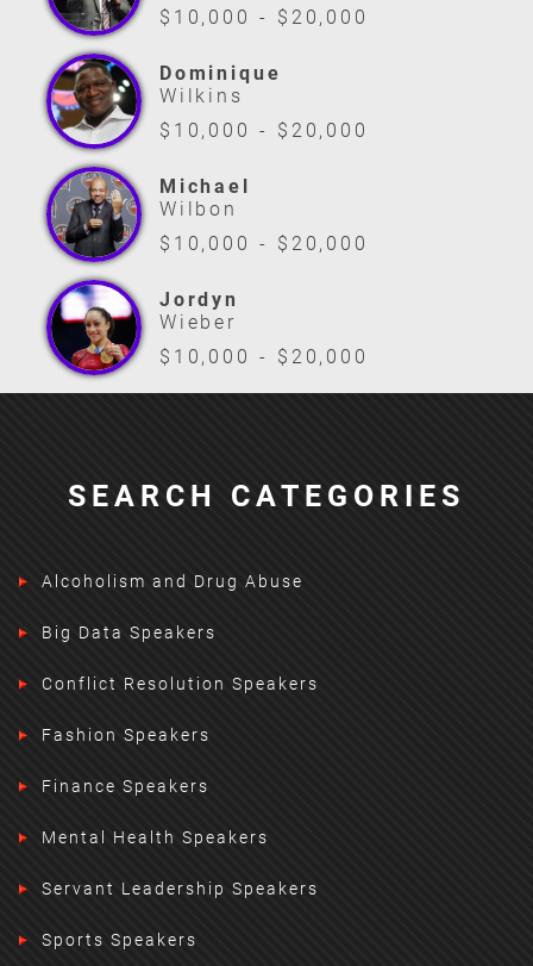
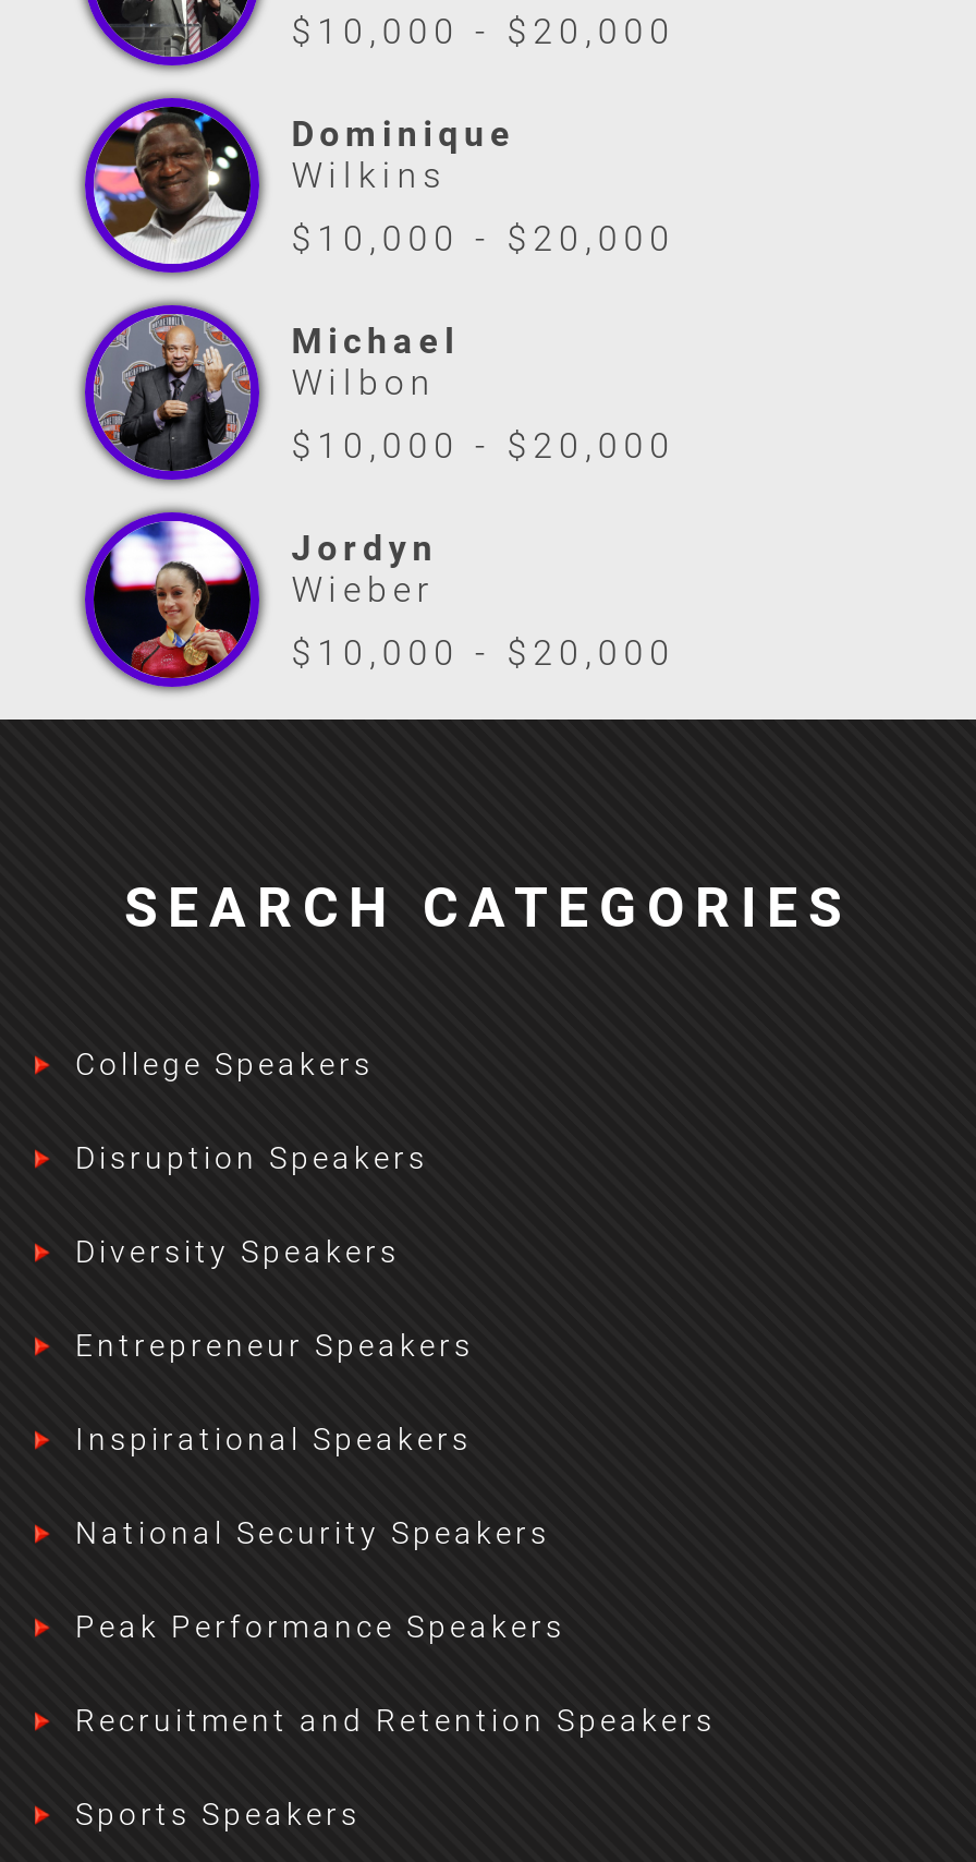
[41,572,318,899] Alcoholism and Drug Abuse | Big Data Speakers | Conflict Resolution Speakers | Fashion Speakers | Finance Speakers | Mental Health Speakers | Servant Leadership Speakers -> [75,1047,716,1739] College Speakers | Disruption Speakers | Diversity Speakers | Entrepreneur Speakers | Inspirational Speakers | National Security Speakers | Peak Performance Speakers | Recruitment and Retention Speakers

